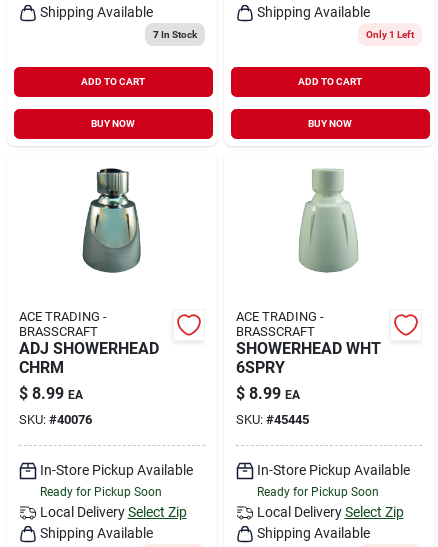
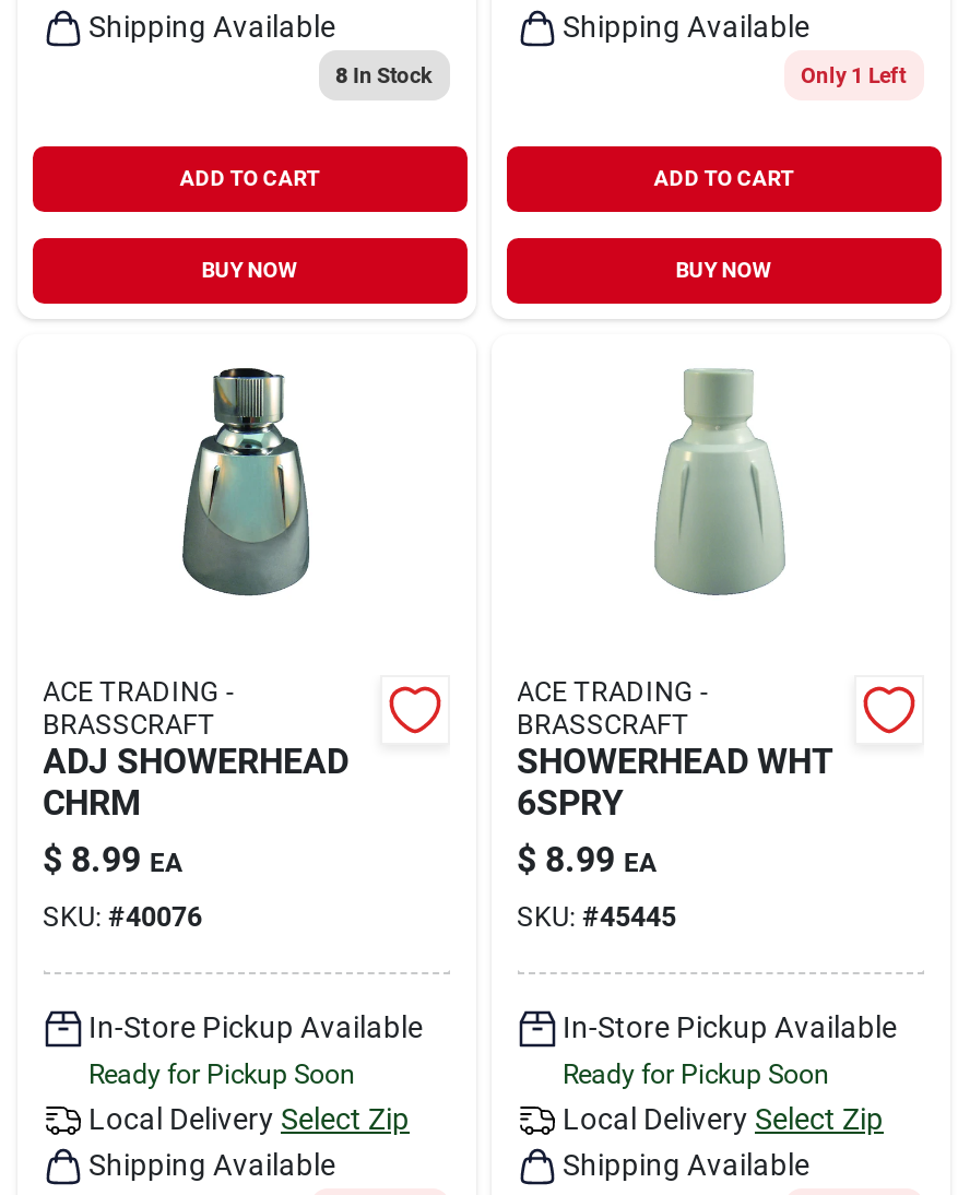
[152,28,196,39] 7 In Stock -> [335,62,431,86] 8 In Stock

